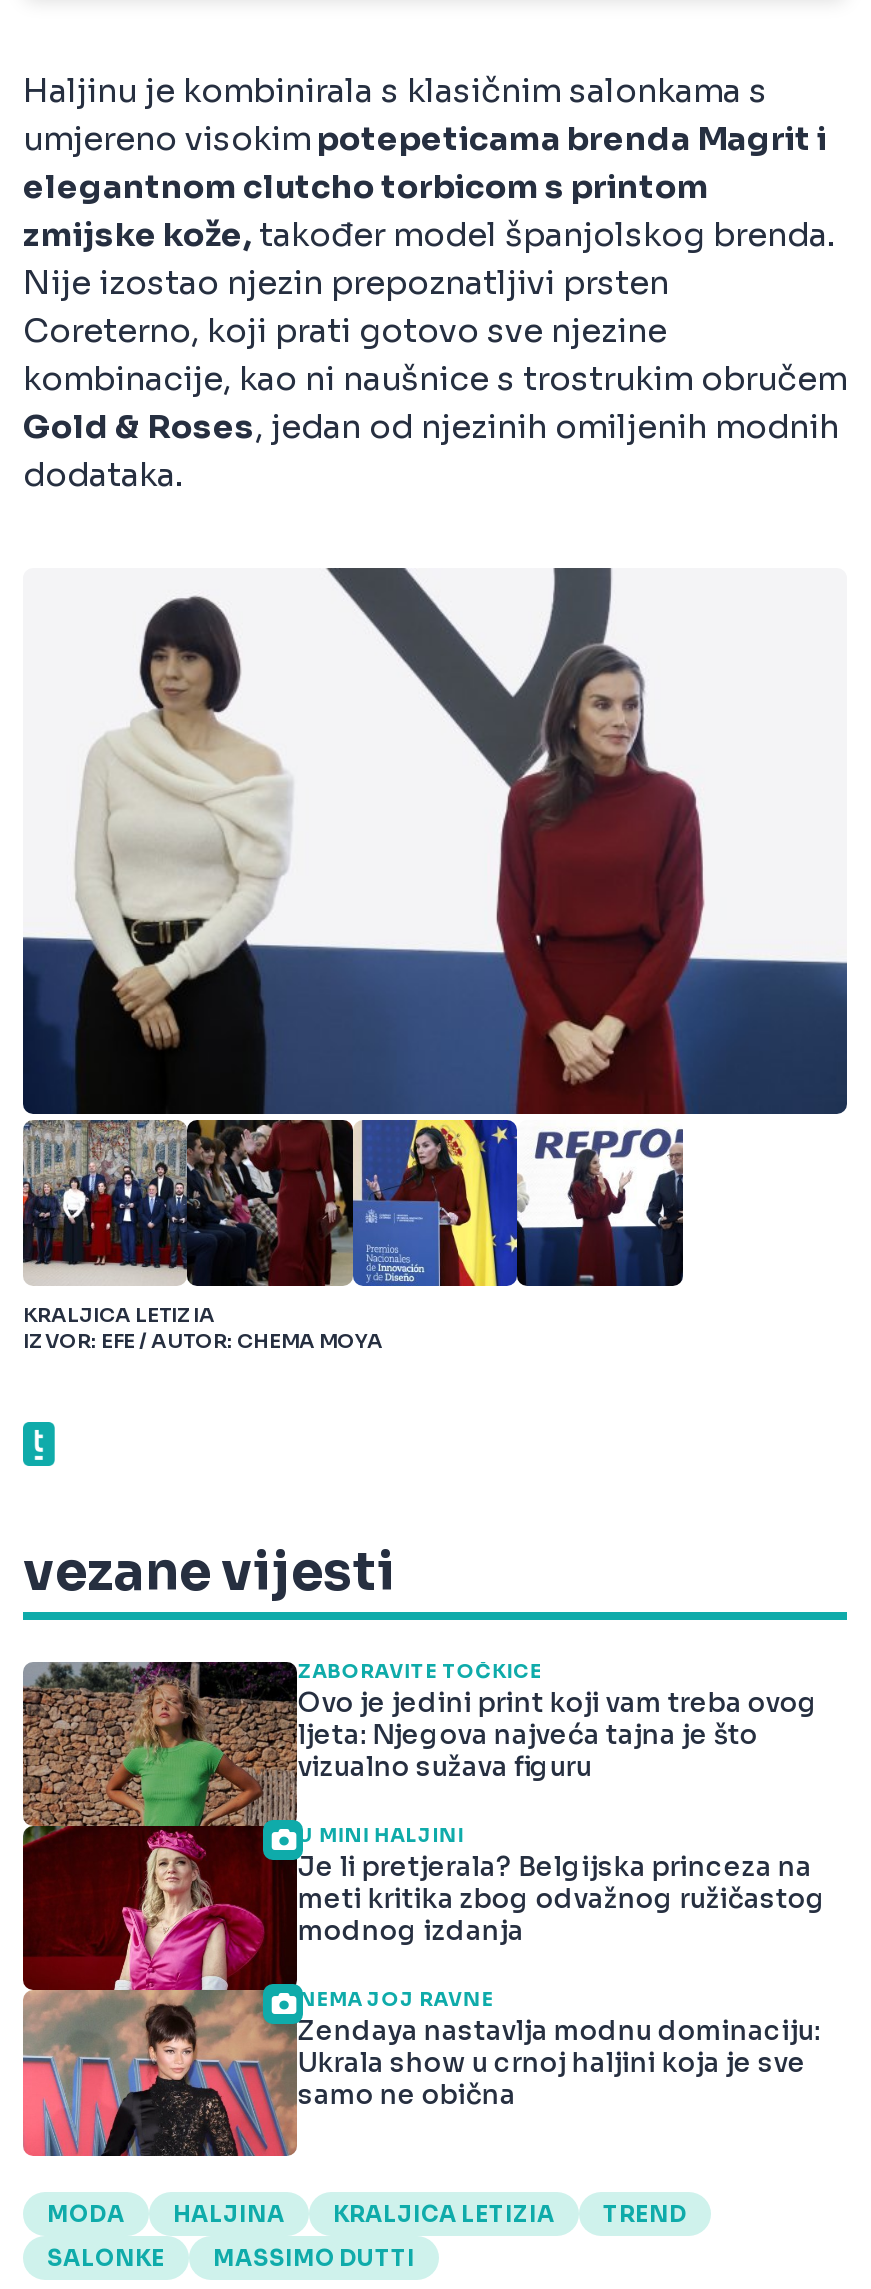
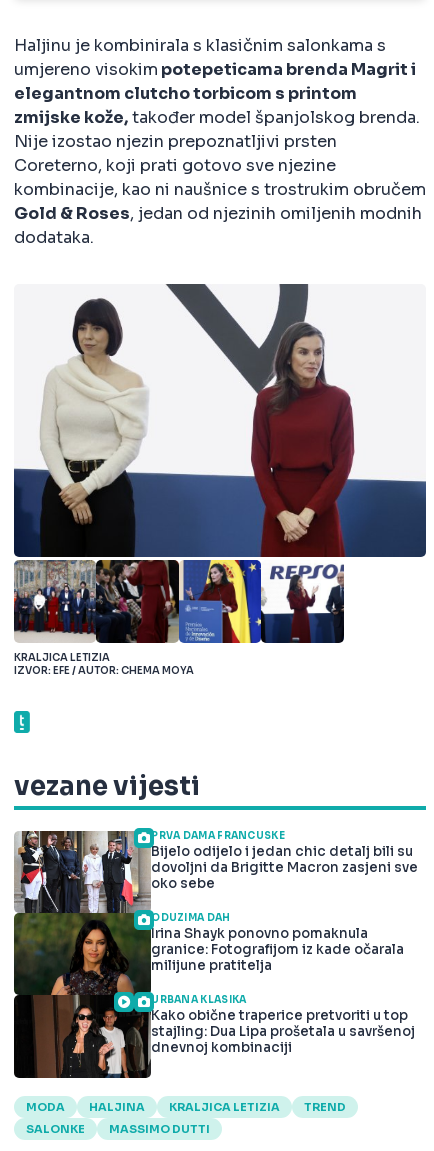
[21,1658,818,2158] [image] | ZABORAVITE TOČKICE | Ovo je jedini print koji vam treba ovog | ljeta: Njegova najveća tajna je što | vizualno sužava figuru -> [13,828,418,1079] [image] | PRVA DAMA FRANCUSKE | Bijelo odijelo i jedan chic detalj bili su | dovoljni da Brigitte Macron zasjeni sve | oko sebe
[298,1824,826,1948] U MINI HALJINI | Je li pretjerala? Belgijska princeza na | meti kritika zbog odvažnog ružičastog | modnog izdanja -> [151,912,404,974] ODUZIMA DAH | Irina Shayk ponovno pomaknula | granice: Fotografijom iz kade očarala | milijune pratitelja
[298,1989,820,2113] NEMA JOJ RAVNE | Zendaya nastavlja modnu dominaciju: | Ukrala show u crnoj haljini koja je sve | samo ne obična -> [151,994,415,1056] URBANA KLASIKA | Kako obične traperice pretvoriti u top | stajling: Dua Lipa prošetala u savršenoj | dnevnoj kombinaciji

